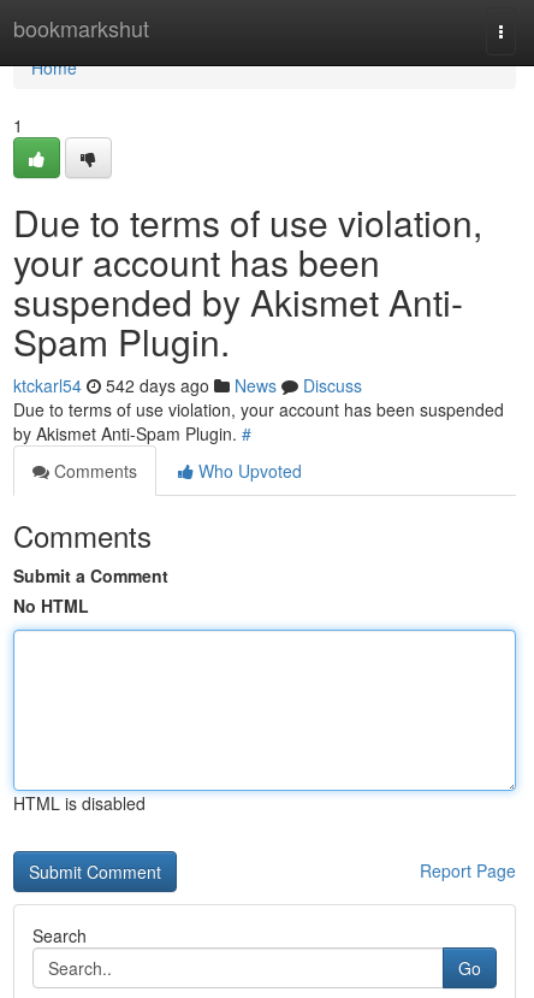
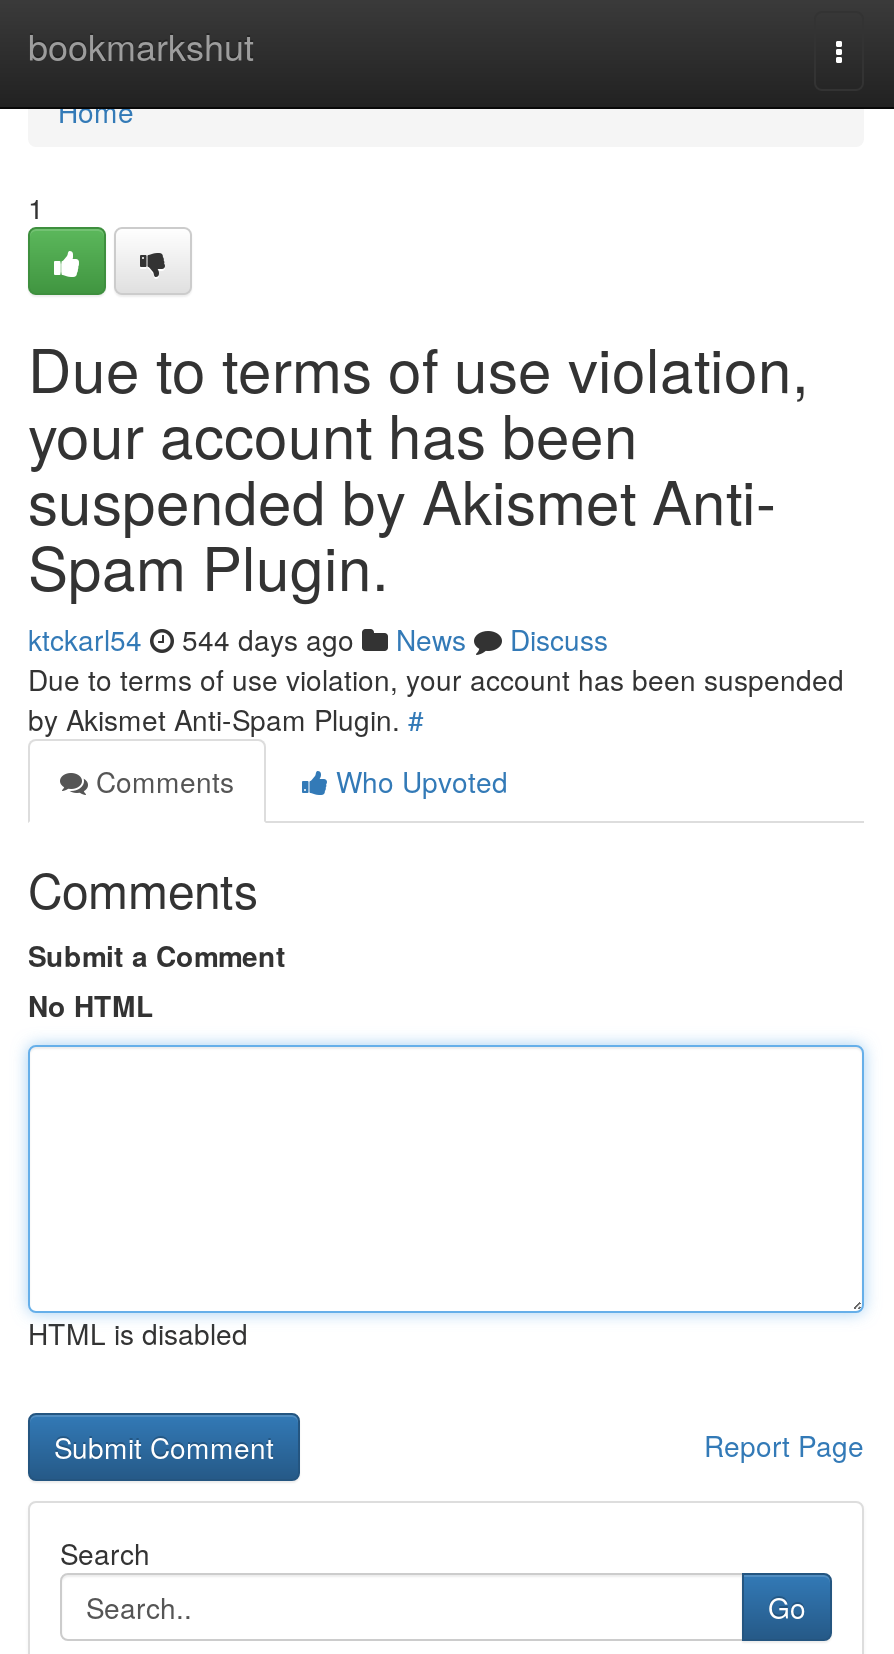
[13,373,362,397] ktckarl54 542 days ago News Discuss -> [28,619,608,659] ktckarl54 544 days ago News Discuss

